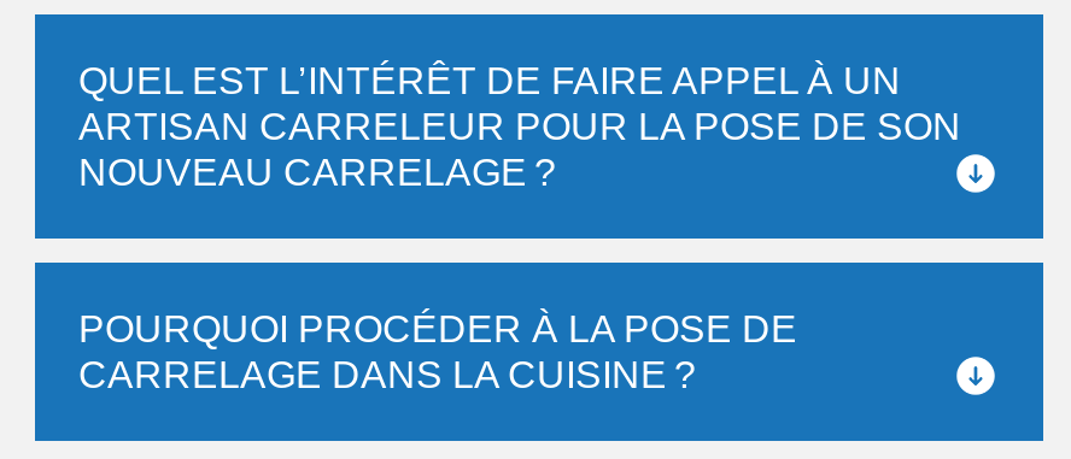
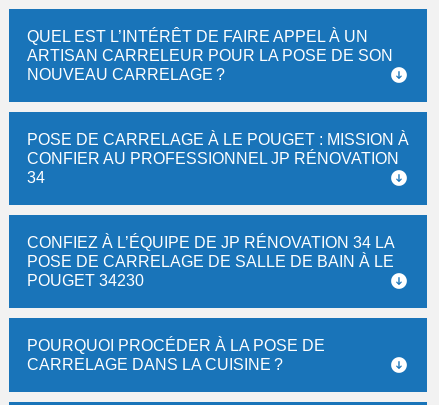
none -> [27,131,409,186] POSE DE CARRELAGE À LE POUGET : MISSION À | CONFIER AU PROFESSIONNEL JP RÉNOVATION | 34
none -> [27,234,395,289] CONFIEZ À L’ÉQUIPE DE JP RÉNOVATION 34 LA | POSE DE CARRELAGE DE SALLE DE BAIN À LE | POUGET 34230

